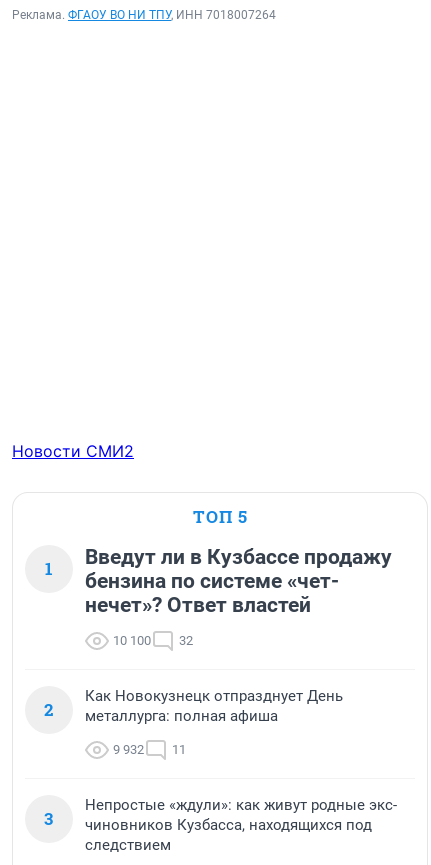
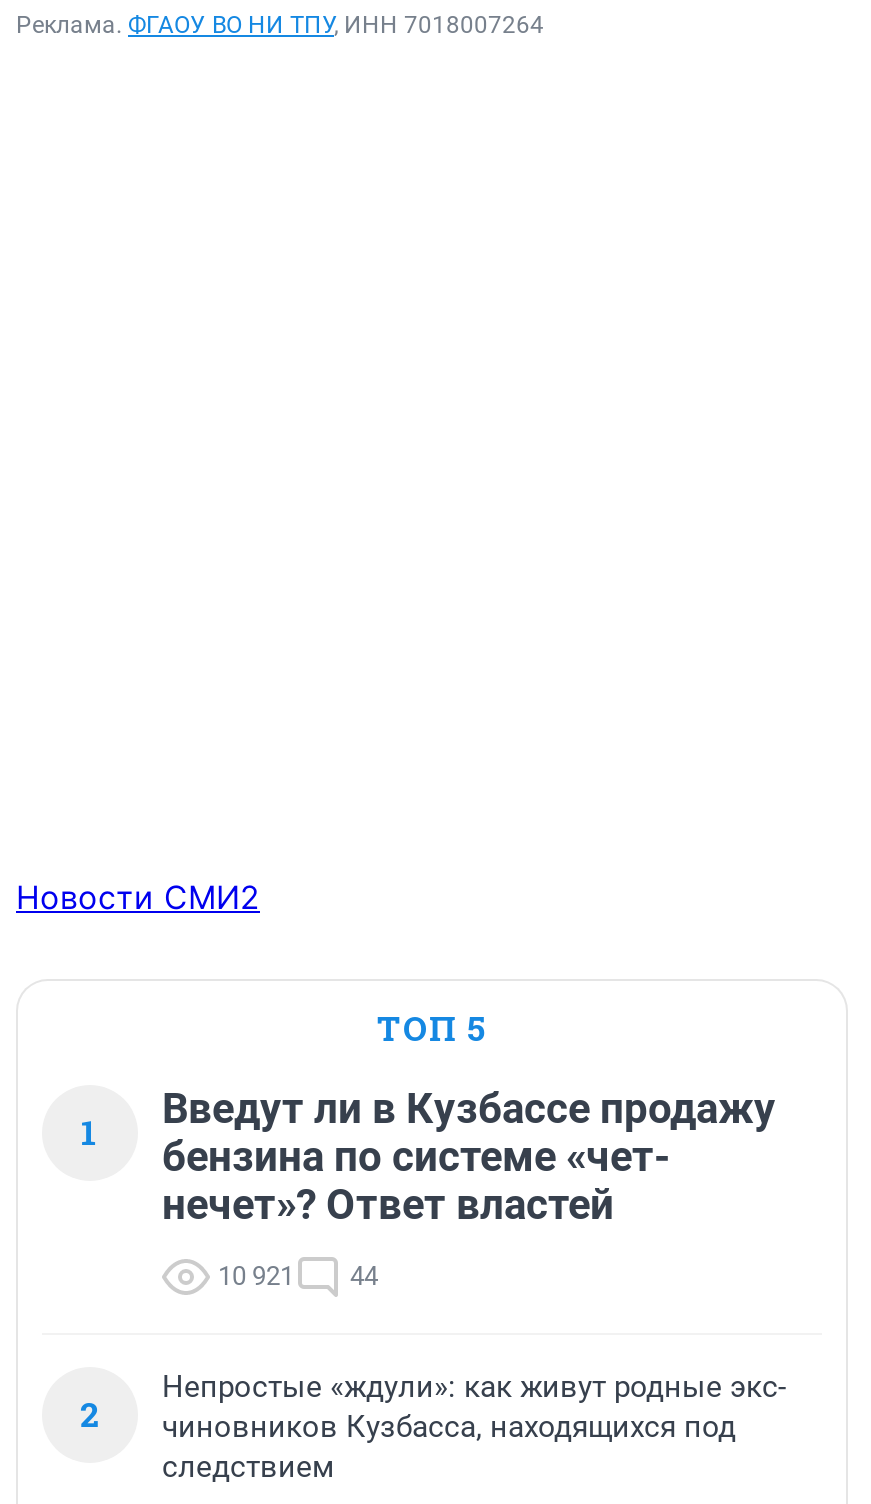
[113,633,151,648] 10 100 -> [218,1260,294,1290] 10 921
[179,633,193,648] 32 -> [350,1260,378,1290] 44
[44,687,343,830] Как Новокузнецк отпразднует День | металлурга: полная афиша | 9 932 | 11 | 3 -> none

